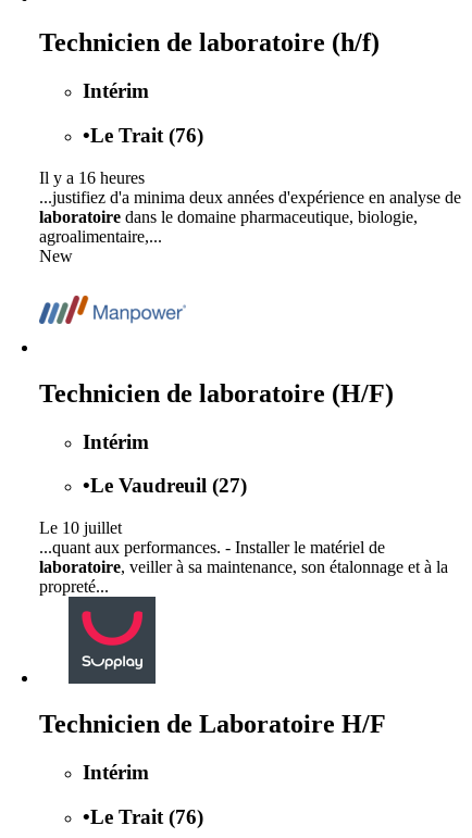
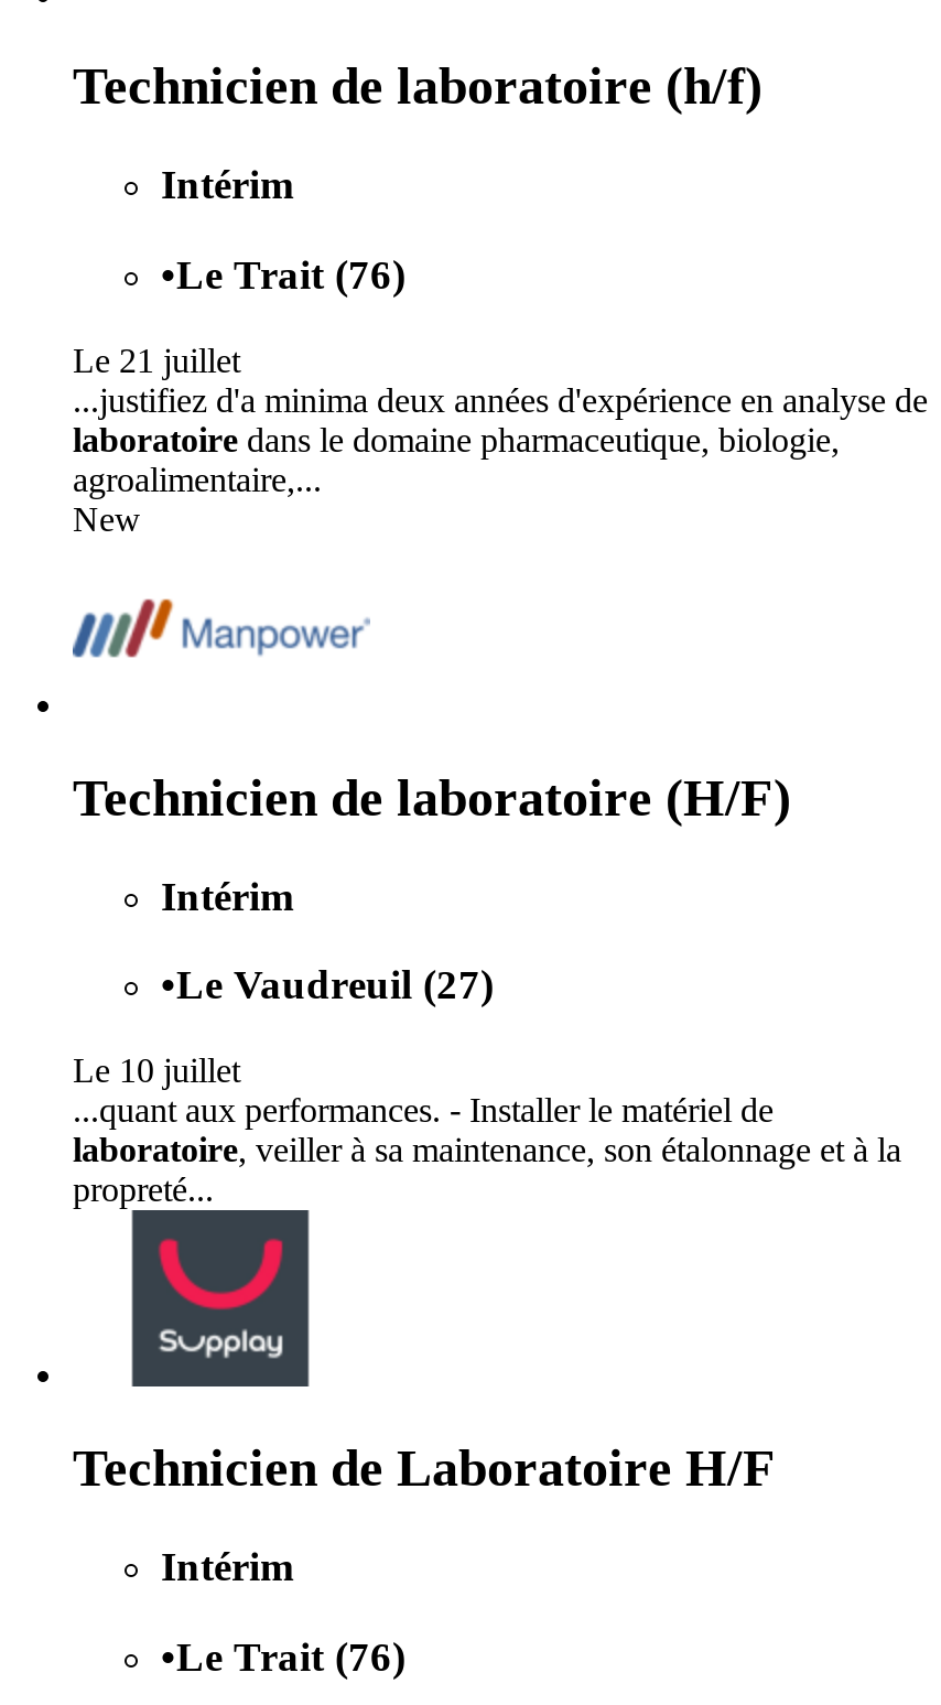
[39,168,145,187] Il y a 16 heures -> [73,341,240,379] Le 21 juillet

